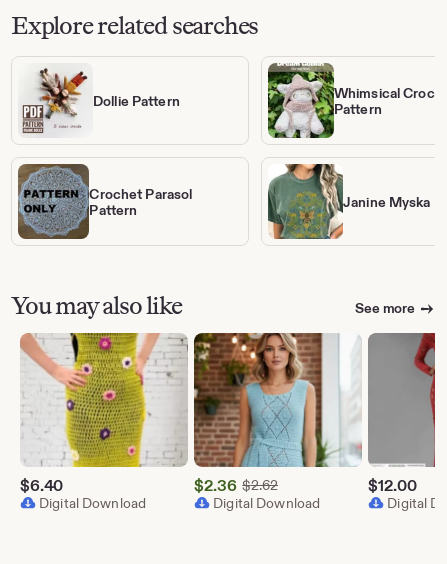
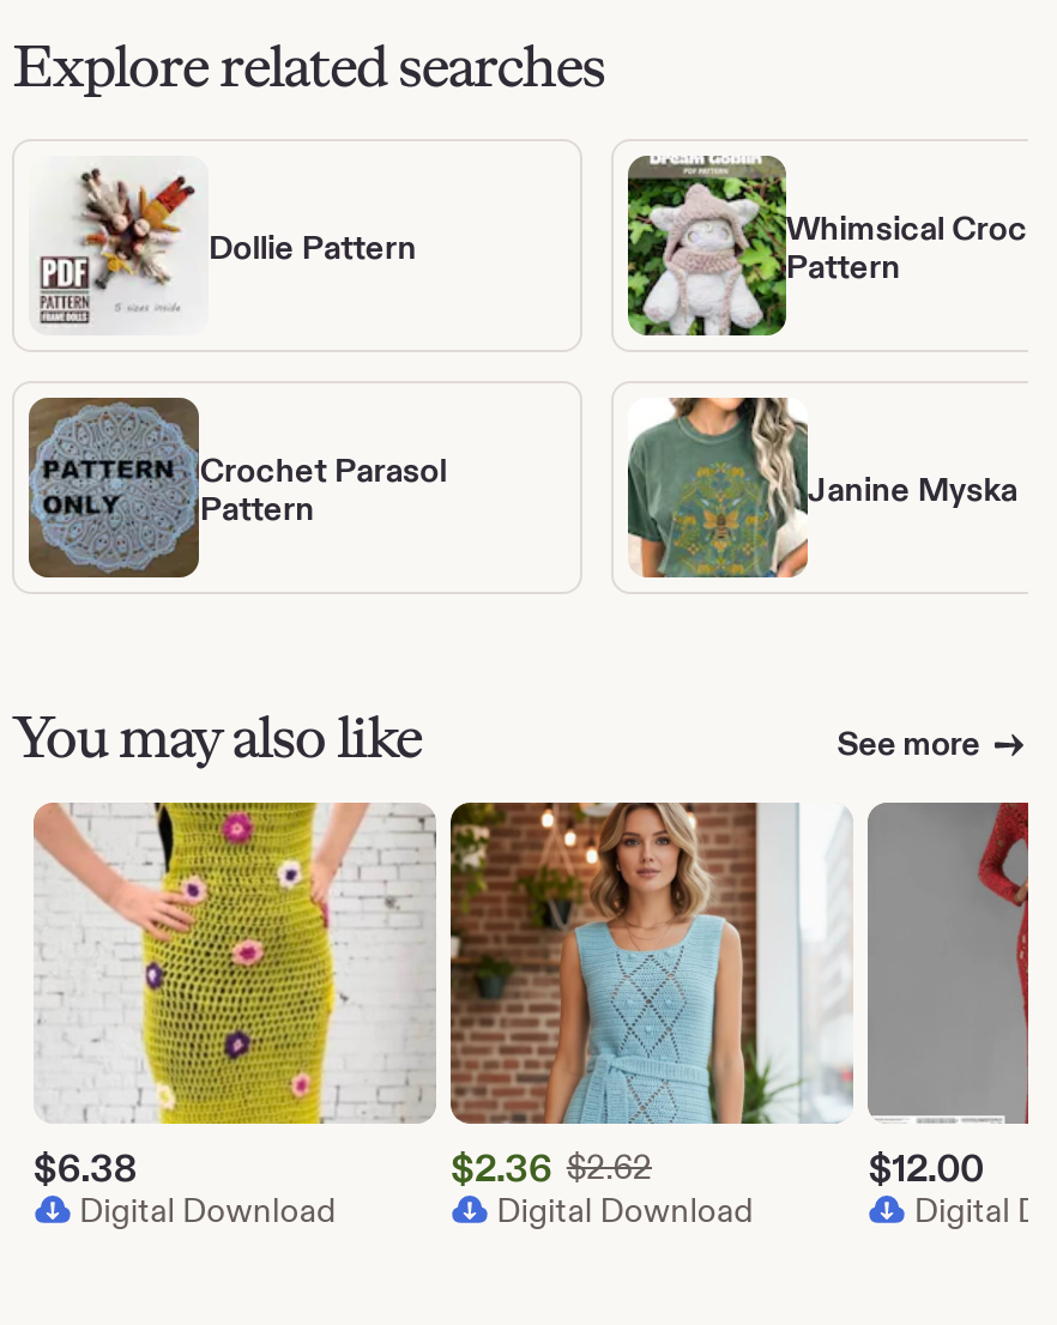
[20,475,63,495] $6.40 -> [34,1142,137,1190] $6.38

